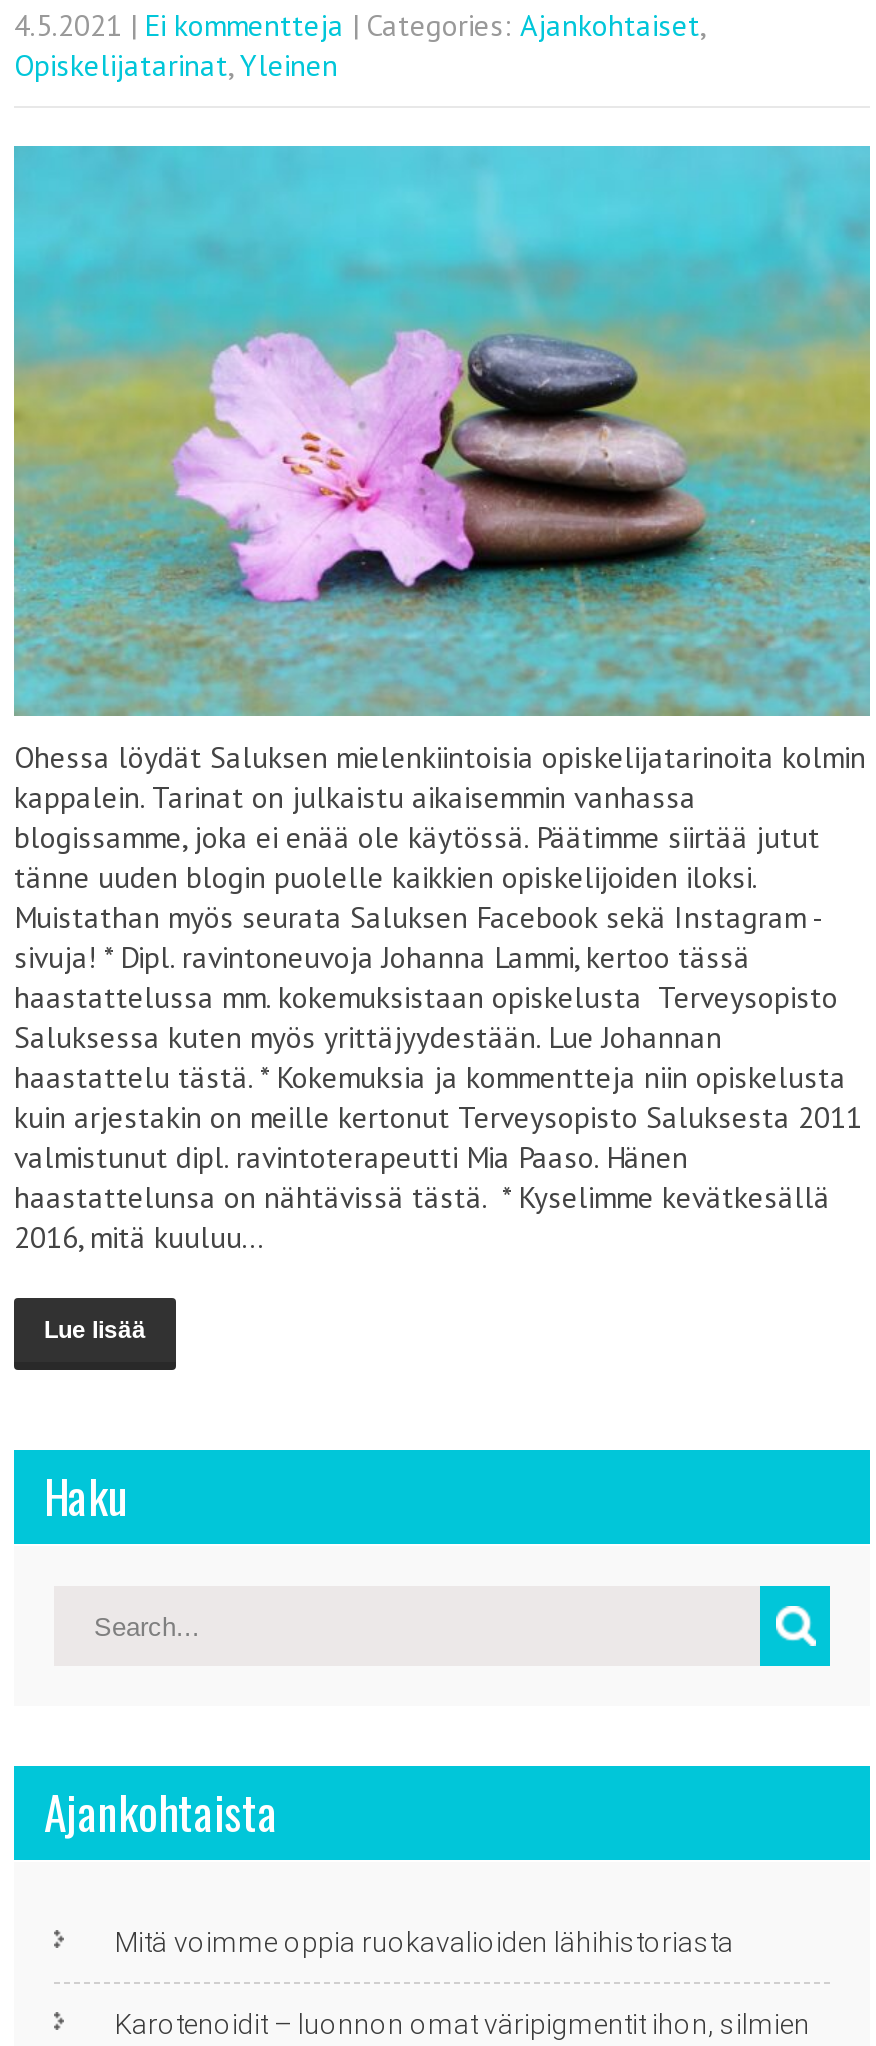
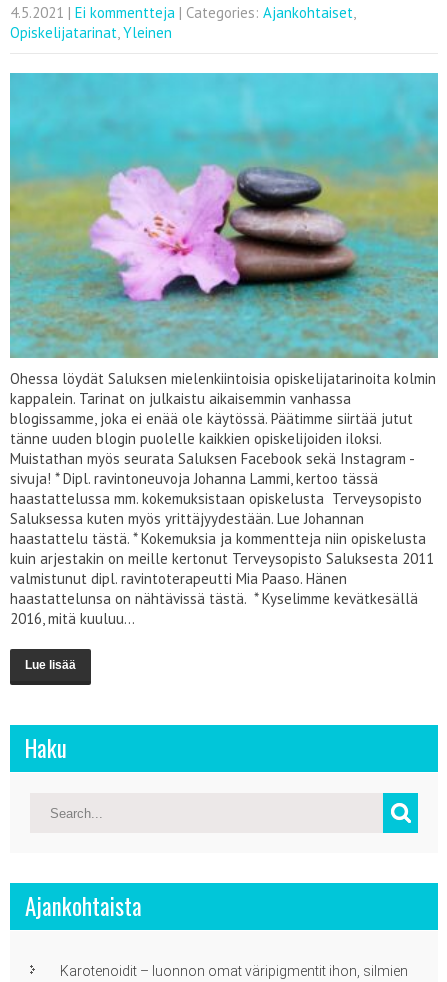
[114,1926,734,1958] Mitä voimme oppia ruokavalioiden lähihistoriasta -> none

